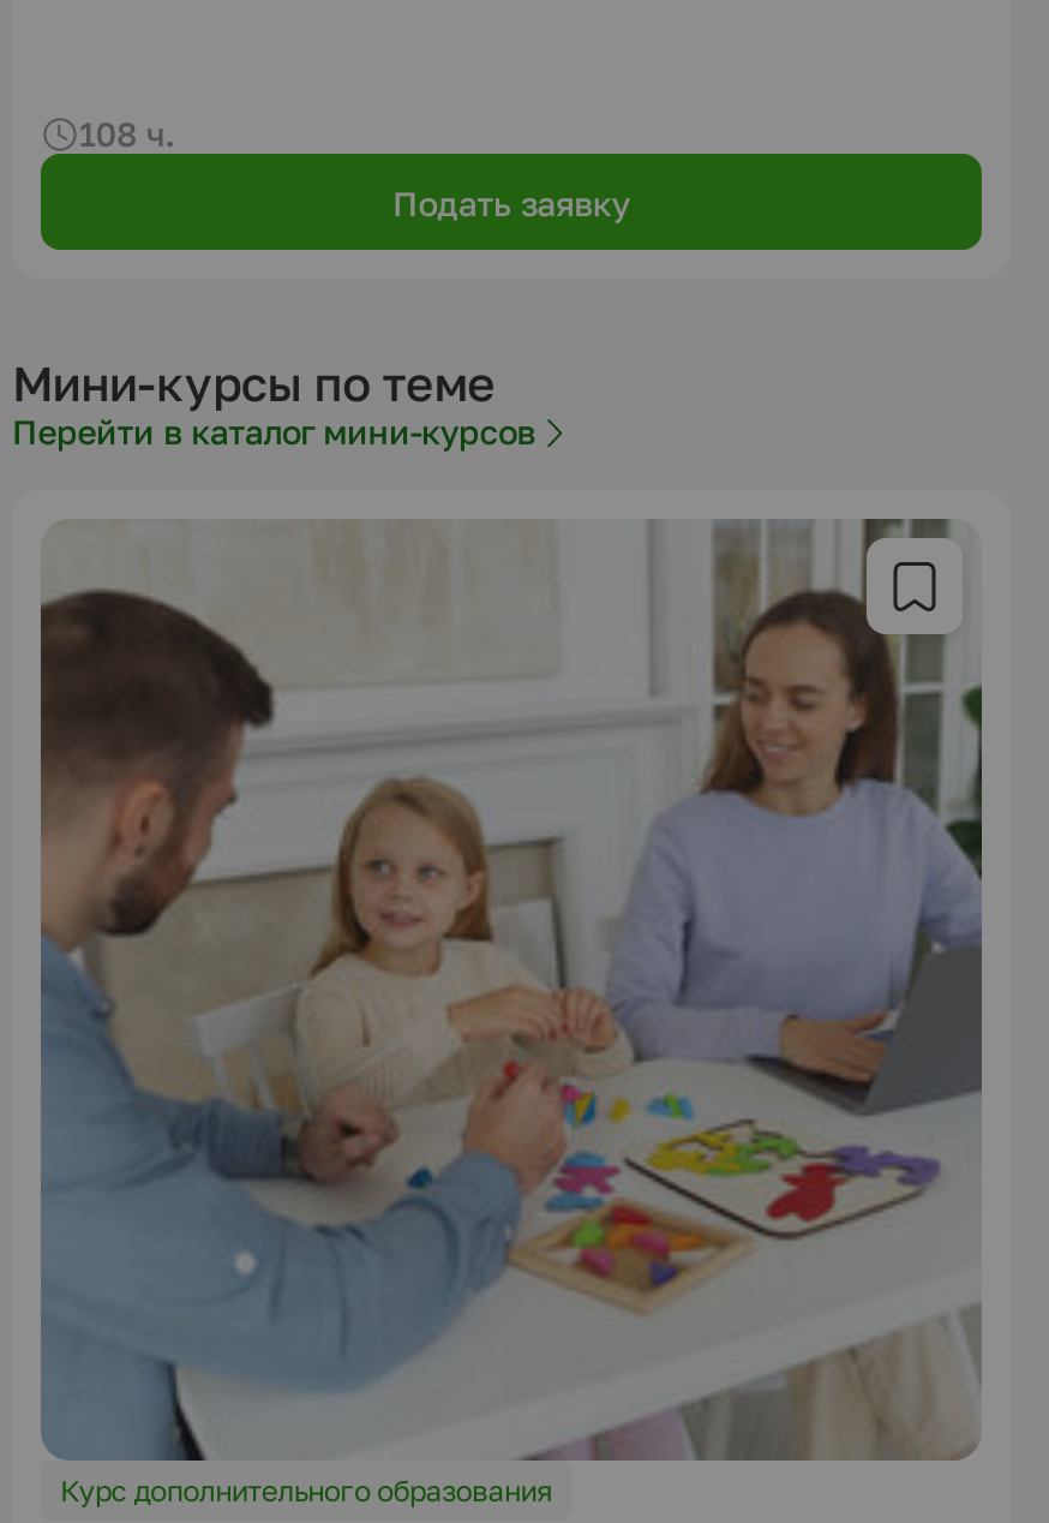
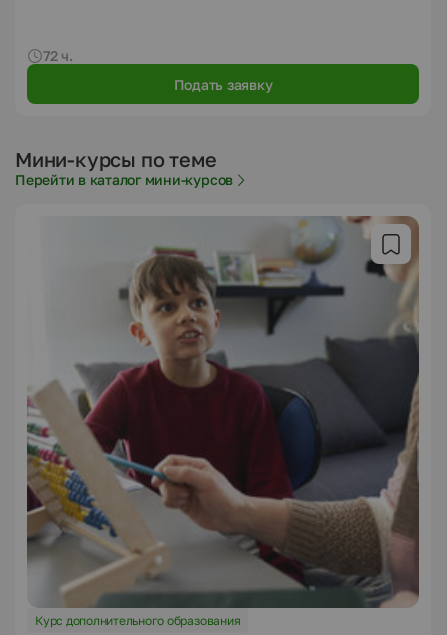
[79,113,174,154] 108 ч. -> [43,47,73,64] 72 ч.
[38,516,984,1463] [image] -> [26,215,420,609] [image]

